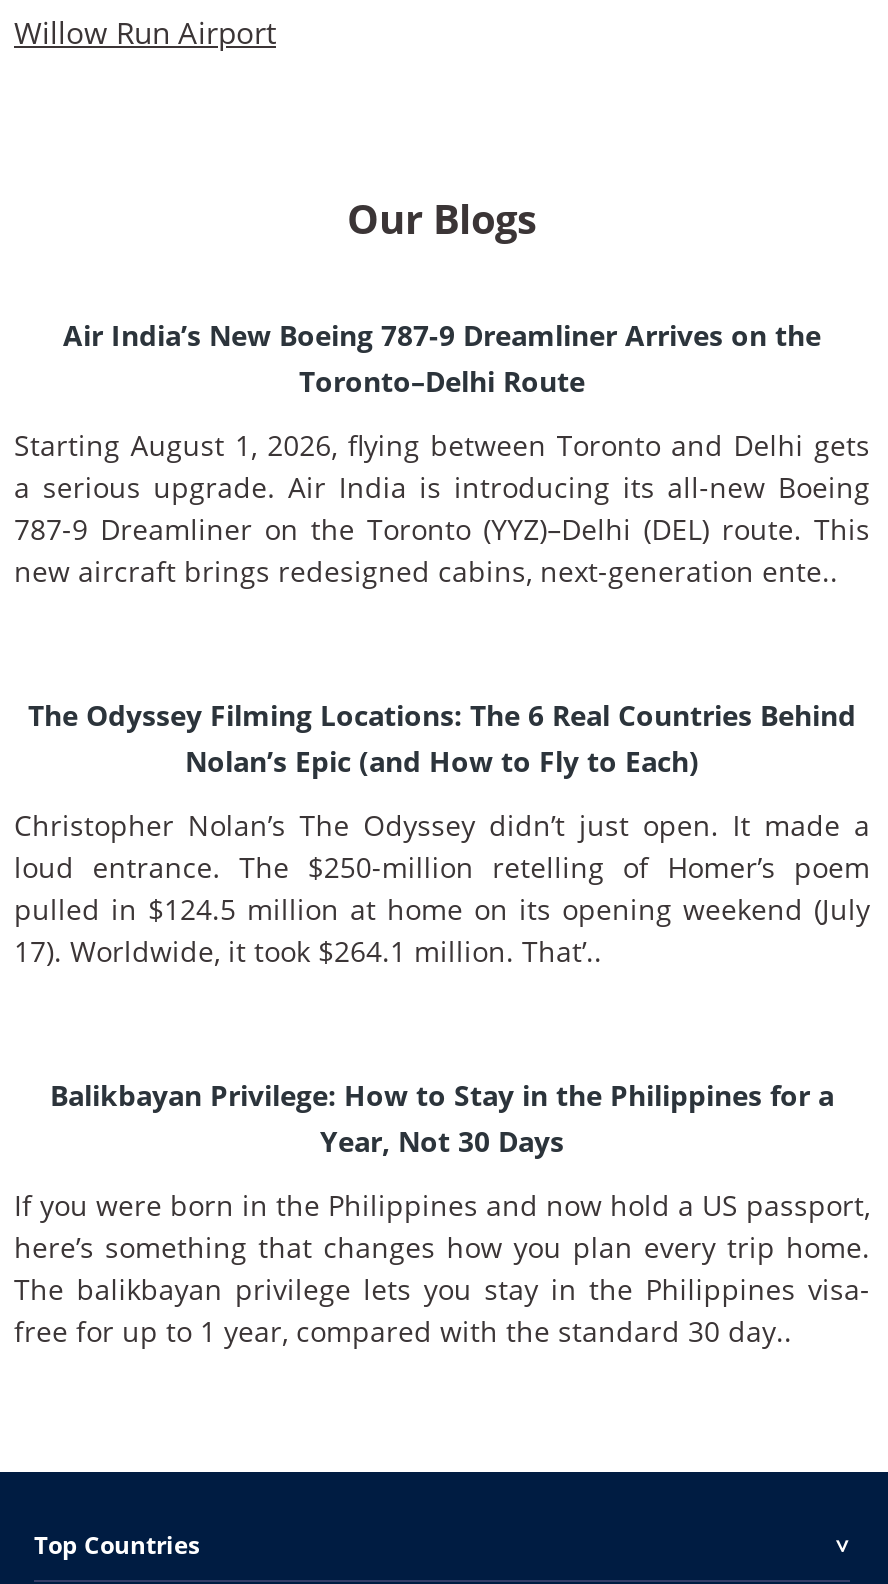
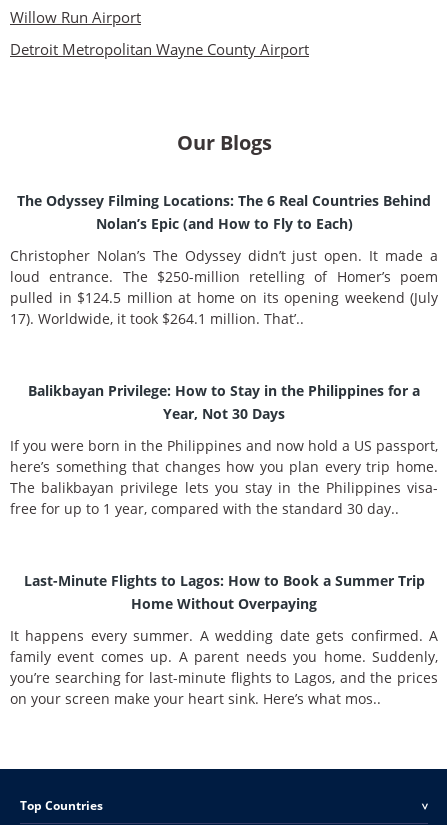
none -> [10,39,309,59] Detroit Metropolitan Wayne County Airport
[14,317,870,591] Air India’s New Boeing 787-9 Dreamliner Arrives on the | Toronto–Delhi Route | Starting August 1, 2026, flying between Toronto and Delhi gets | a serious upgrade. Air India is introducing its all-new Boeing | 787-9 Dreamliner on the Toronto (YYZ)–Delhi (DEL) route. This | new aircraft brings redesigned cabins, next-generation ente.. -> none
moved [14,697,870,1351] -> [10,191,438,518]: The Odyssey Filming Locations: The 6 Real Countries Behind | Nolan’s Epic (and How to Fly to Each) | Christopher Nolan’s The Odyssey didn’t just open. It made a | ... | The balikbayan privilege lets you stay in the Philippines visa- | free for up to 1 year, compared with the standard 30 day..
none -> [10,571,438,708] Last-Minute Flights to Lagos: How to Book a Summer Trip | Home Without Overpaying | It happens every summer. A wedding date gets confirmed. A | family event comes up. A parent needs you home. Suddenly, | you’re searching for last-minute flights to Lagos, and the prices | on your screen make your heart sink. Here’s what mos..

